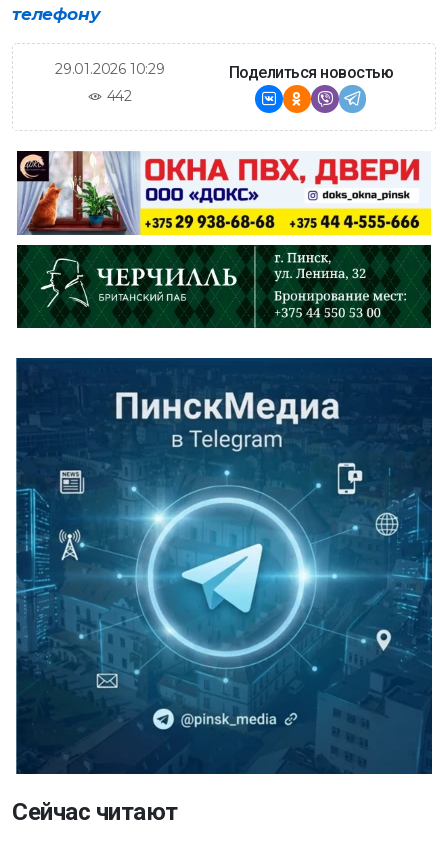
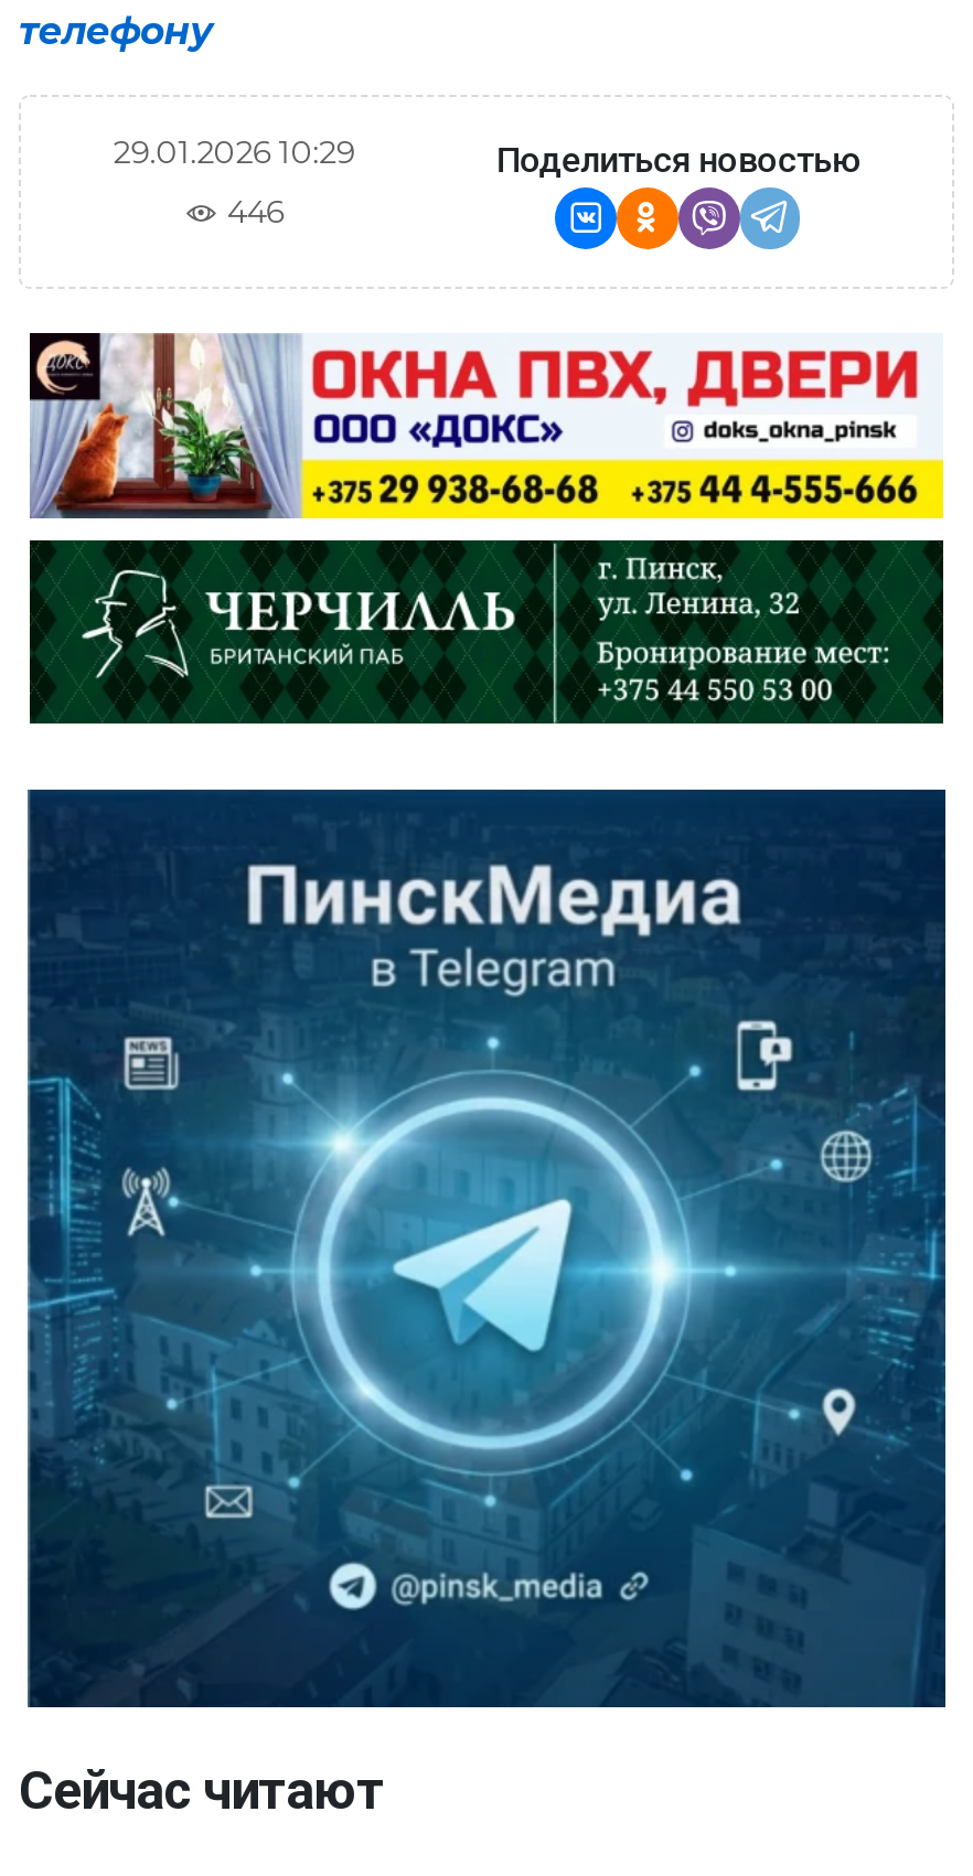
[106,87,132,105] 442 -> [227,193,283,232] 446

